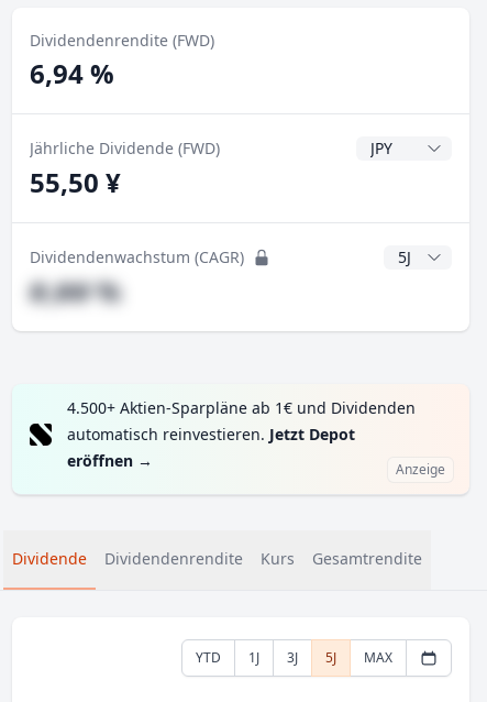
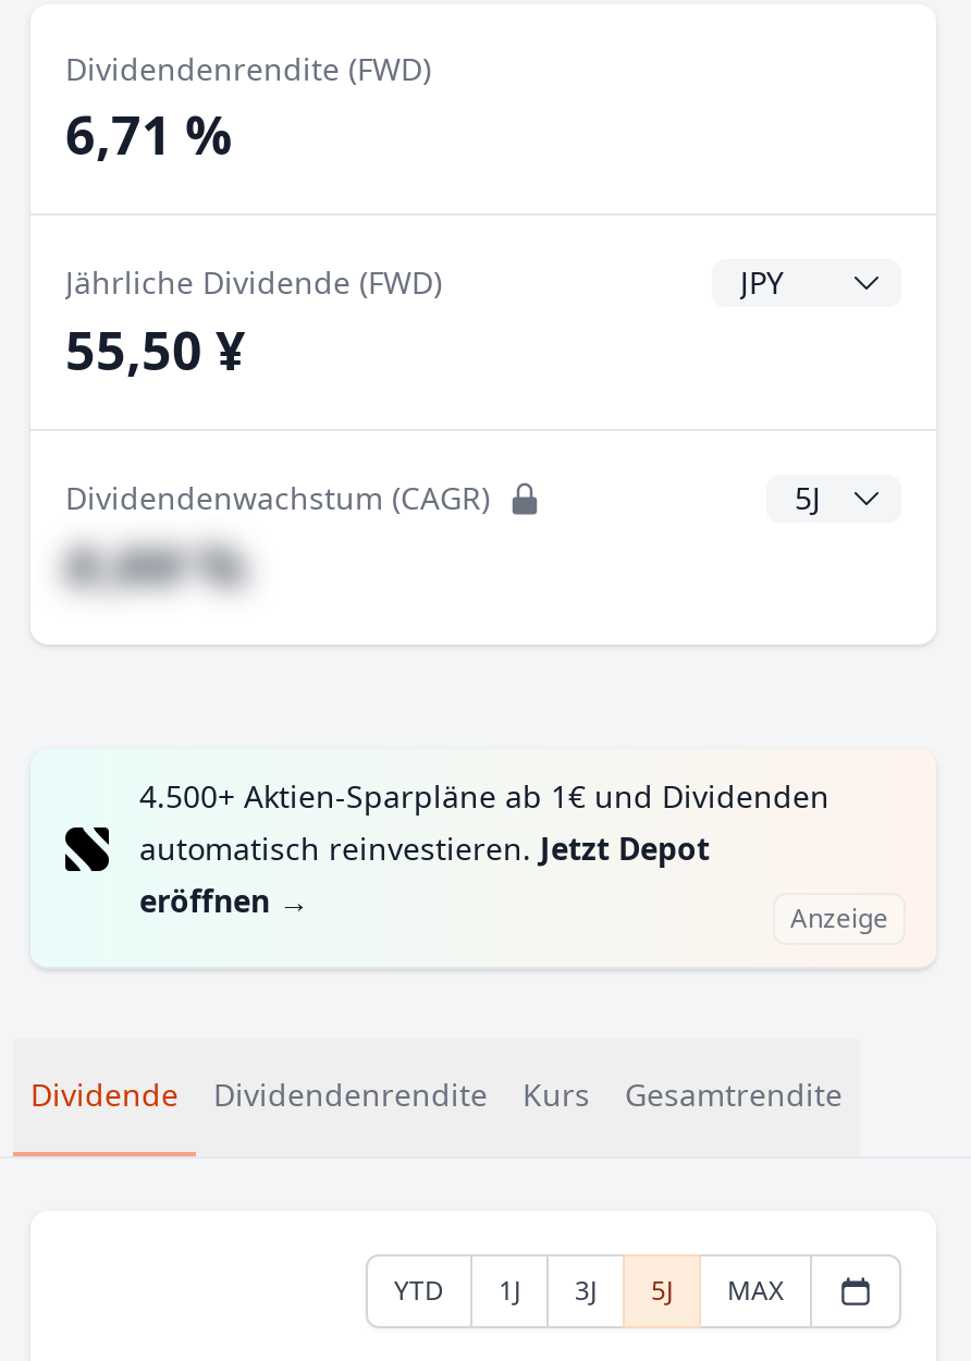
[30,55,114,91] 6,94 % -> [65,98,233,170] 6,71 %

